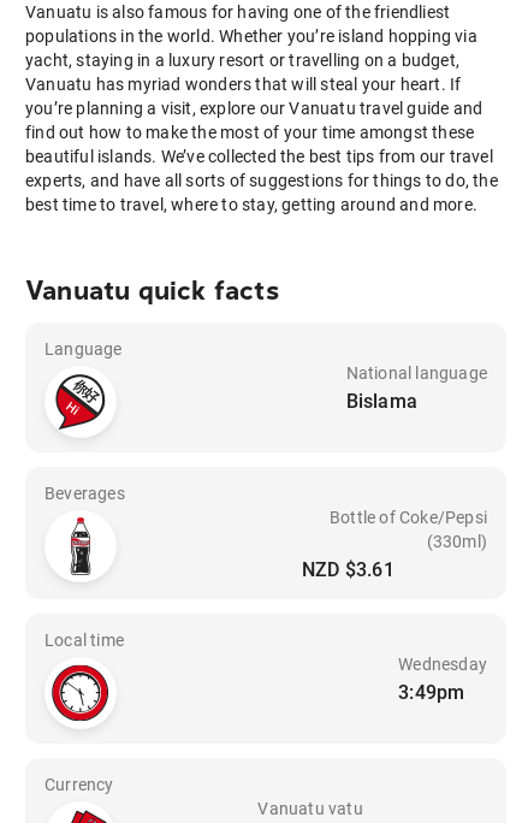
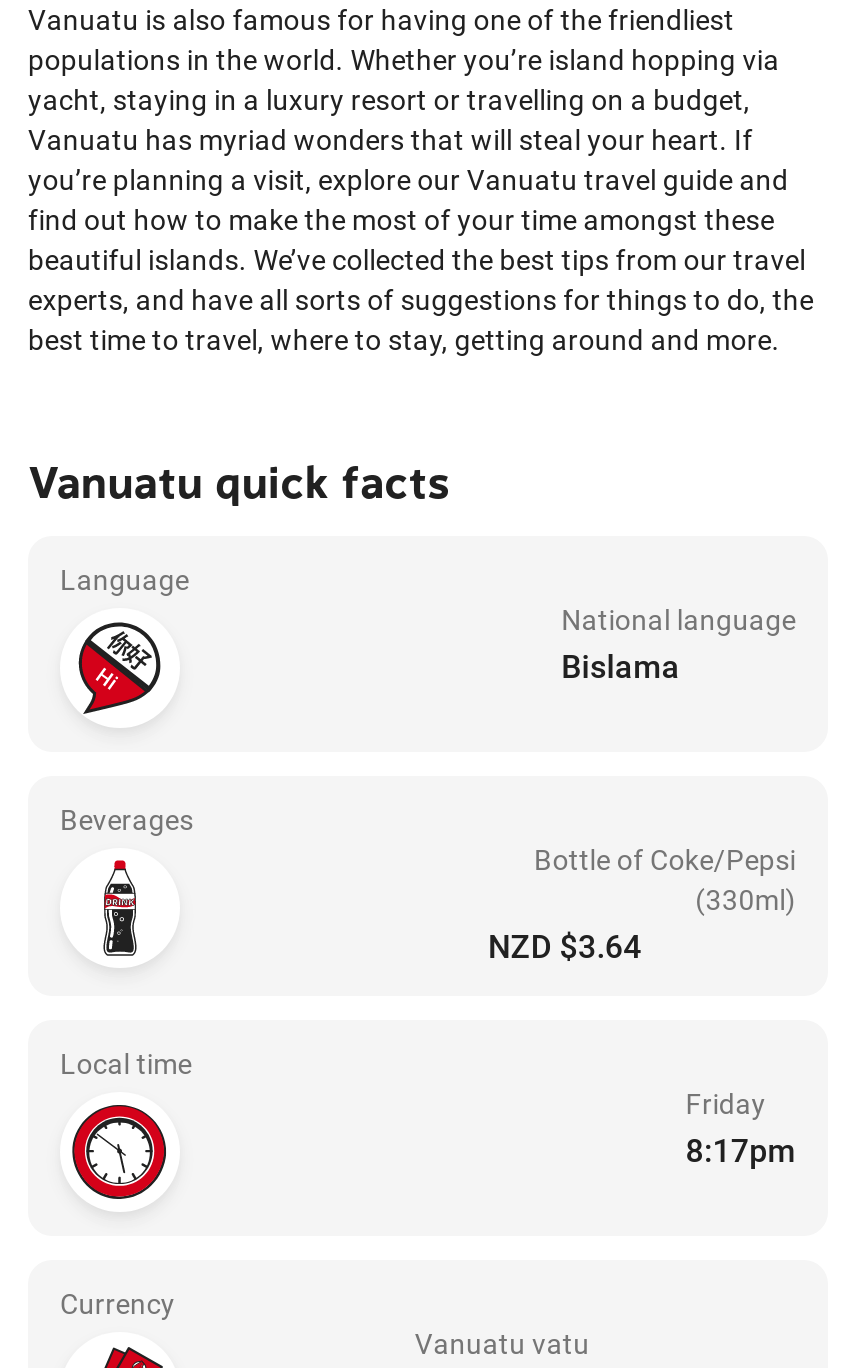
[302,558,394,581] NZD $3.61 -> [488,928,642,966] NZD $3.64
[398,655,487,704] Wednesday | 3:49pm -> [686,1088,796,1170] Friday | 8:17pm

